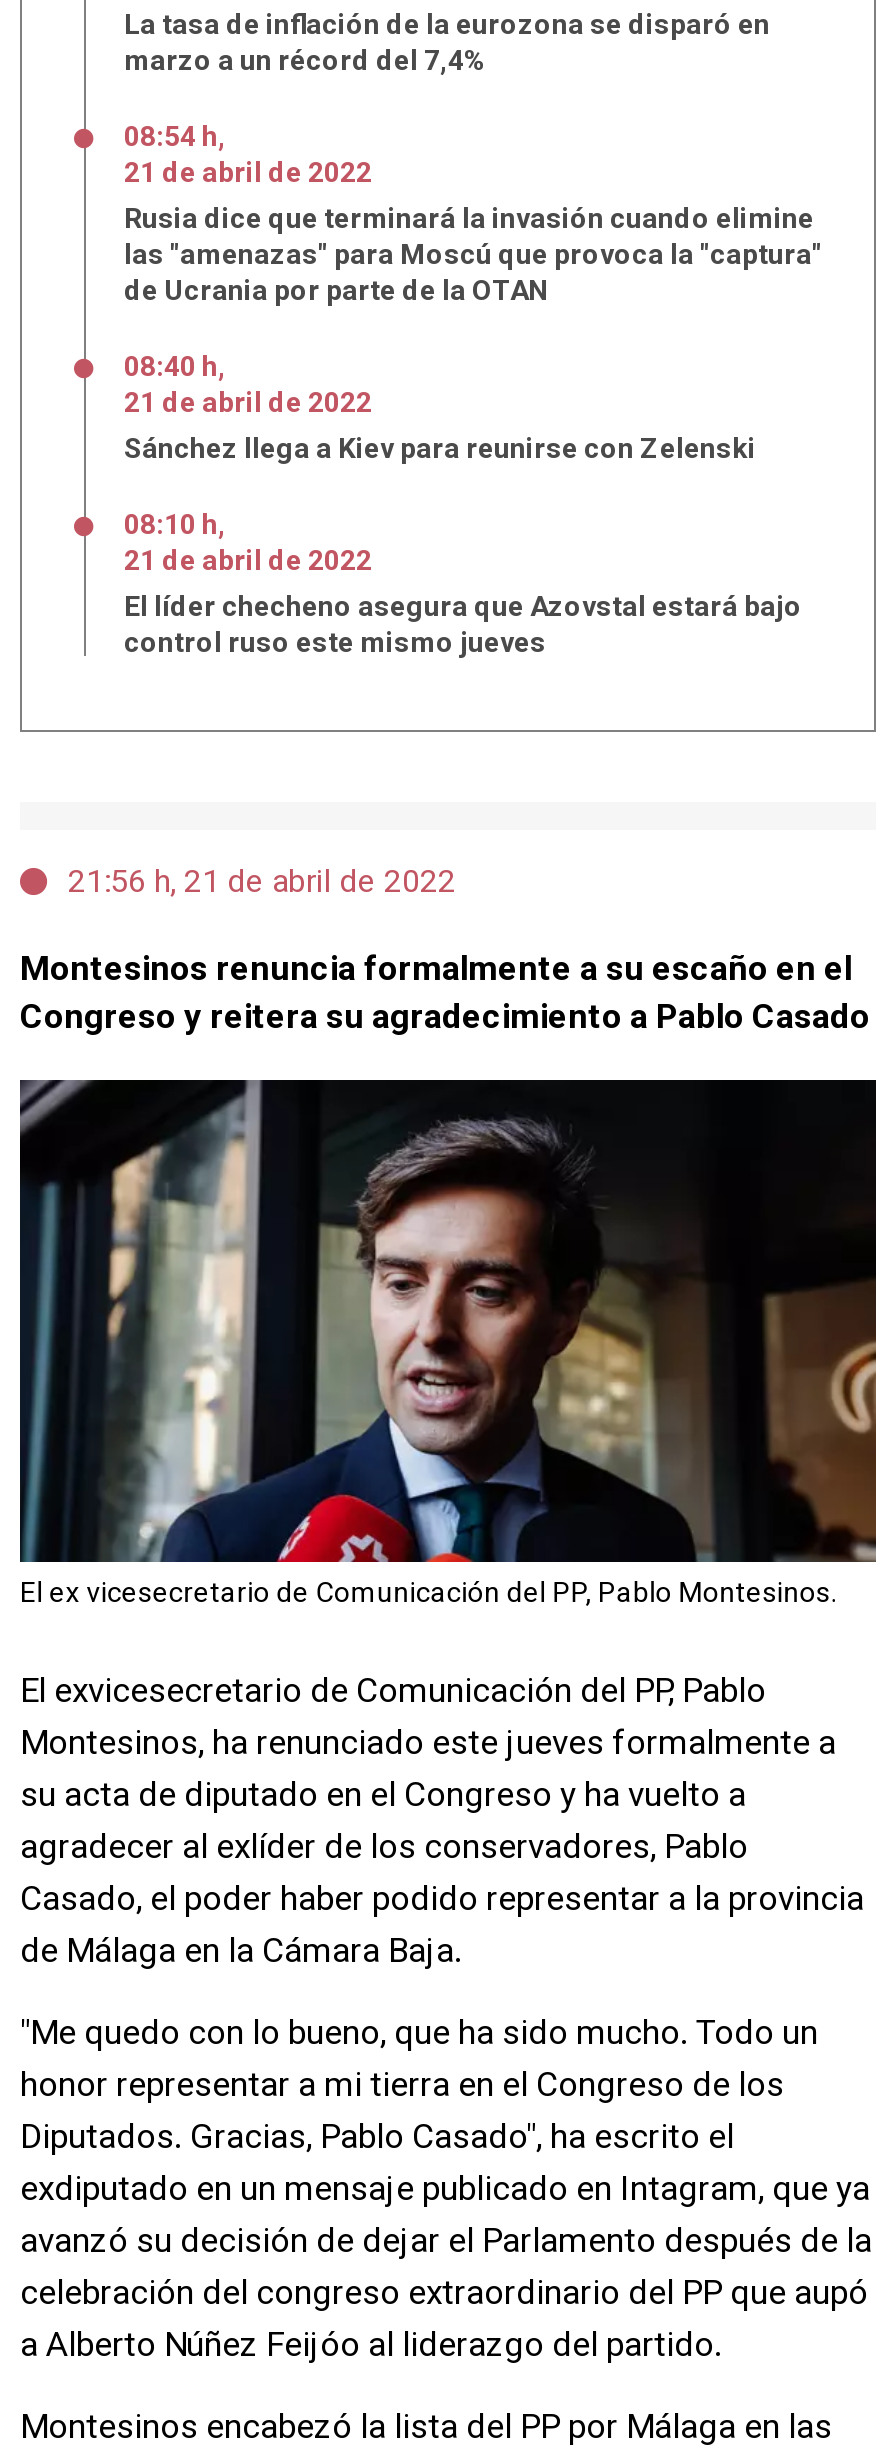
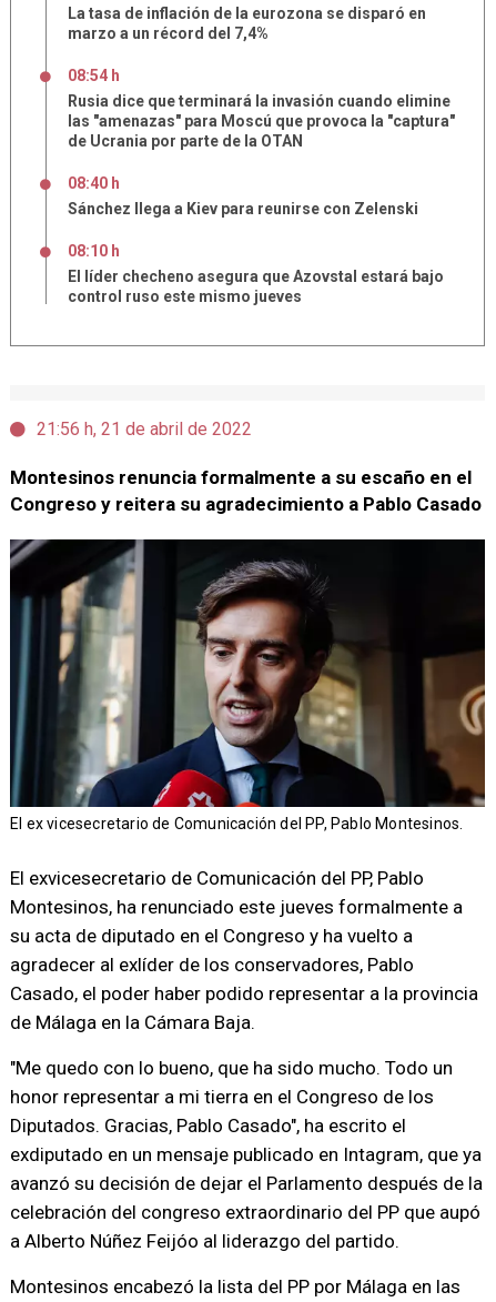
[124,120,372,188] 08:54 h, | 21 de abril de 2022 -> [68,67,120,84] 08:54 h
[124,350,372,418] 08:40 h, | 21 de abril de 2022 -> [68,174,120,192] 08:40 h
[124,508,372,576] 08:10 h, | 21 de abril de 2022 -> [68,242,120,260] 08:10 h

